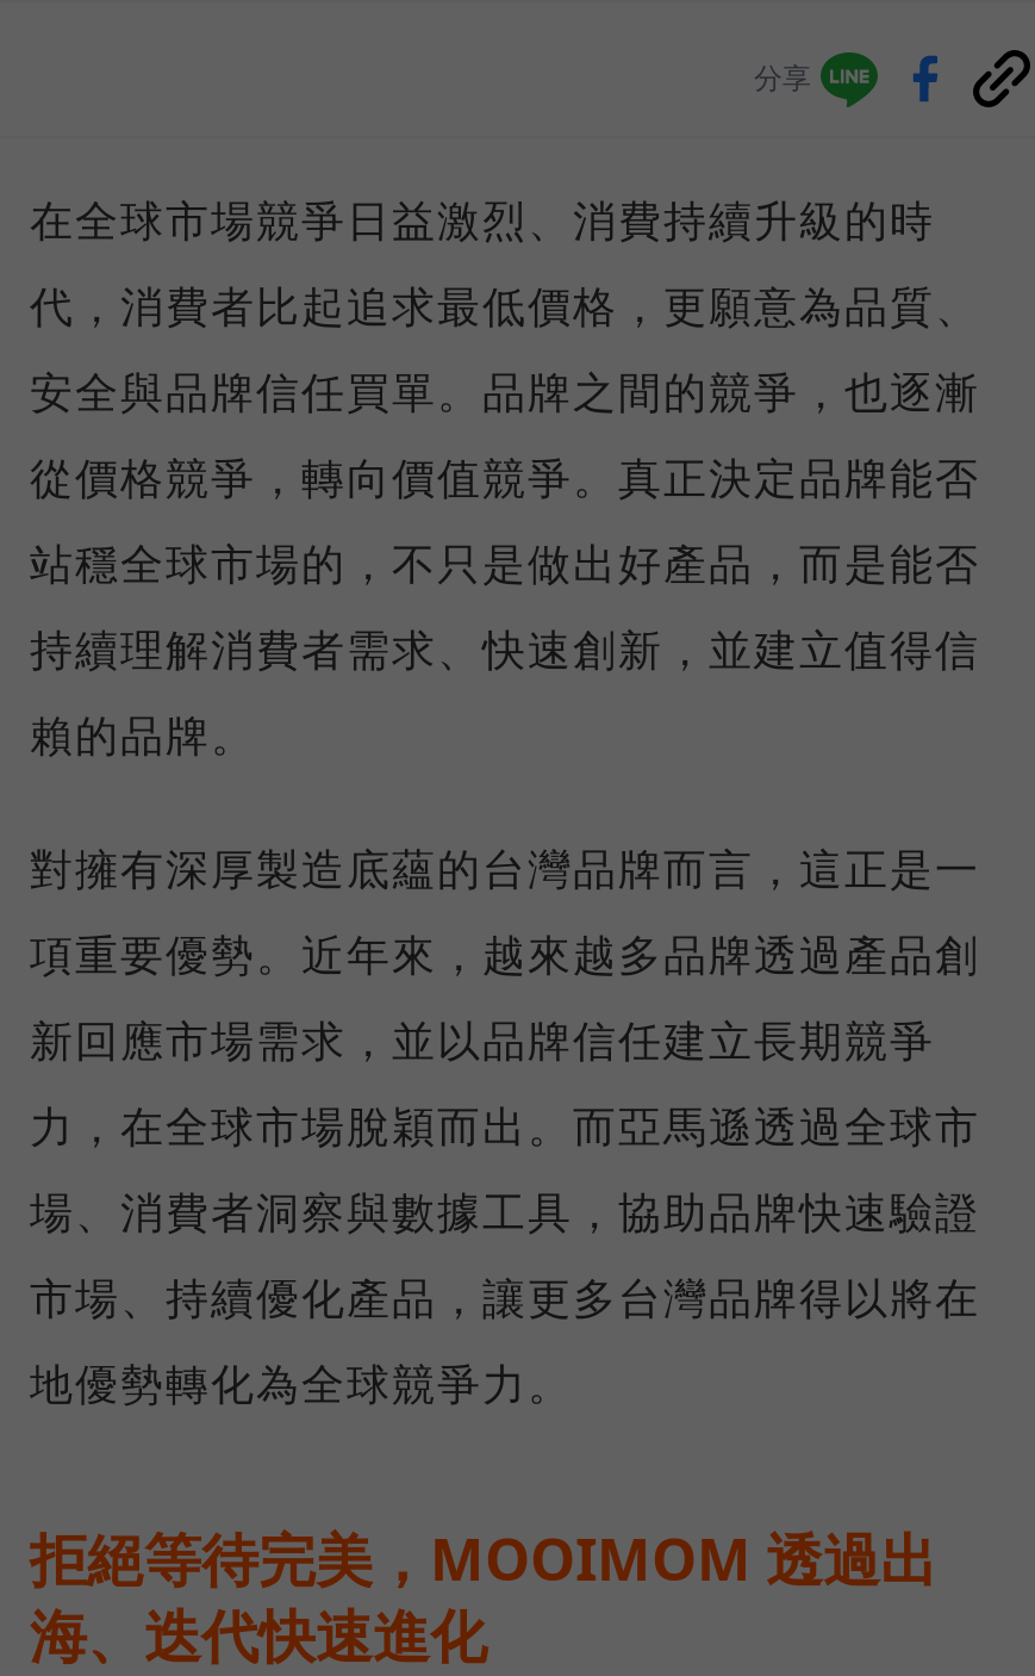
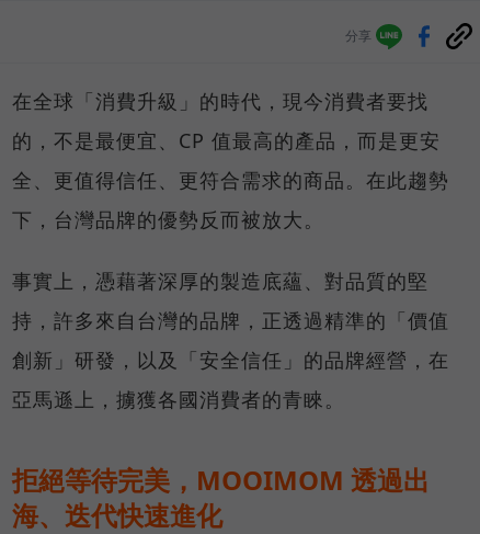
[30,191,980,1412] 在全球市場競爭日益激烈、消費持續升級的時 | 代，消費者比起追求最低價格，更願意為品質、 | 安全與品牌信任買單。品牌之間的競爭，也逐漸 | 從價格競爭，轉向價值競爭。真正決定品牌能否 | 站穩全球市場的，不只是做出好產品，而是能否 | 持續理解消費者需求、快速創新，並建立值得信 | 賴的品牌。 | 對擁有深厚製造底蘊的台灣品牌而言，這正是一 | 項重要優勢。近年來，越來越多品牌透過產品創 | 新回應市場需求，並以品牌信任建立長期競爭 | 力，在全球市場脫穎而出。而亞馬遜透過全球市 | 場、消費者洞察與數據工具，協助品牌快速驗證 | 市場、持續優化產品，讓更多台灣品牌得以將在 | 地優勢轉化為全球競爭力。 -> [12,88,449,413] 在全球「消費升級」的時代，現今消費者要找 | 的，不是最便宜、CP 值最高的產品，而是更安 | 全、更值得信任、更符合需求的商品。在此趨勢 | 下，台灣品牌的優勢反而被放大。 | 事實上，憑藉著深厚的製造底蘊、對品質的堅 | 持，許多來自台灣的品牌，正透過精準的「價值 | 創新」研發，以及「安全信任」的品牌經營，在 | 亞馬遜上，擄獲各國消費者的青睞。

